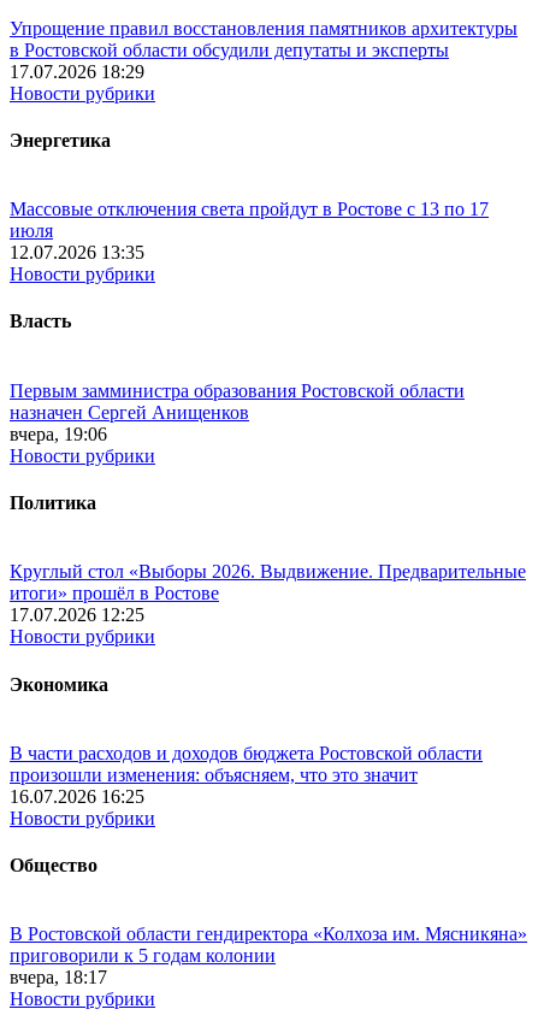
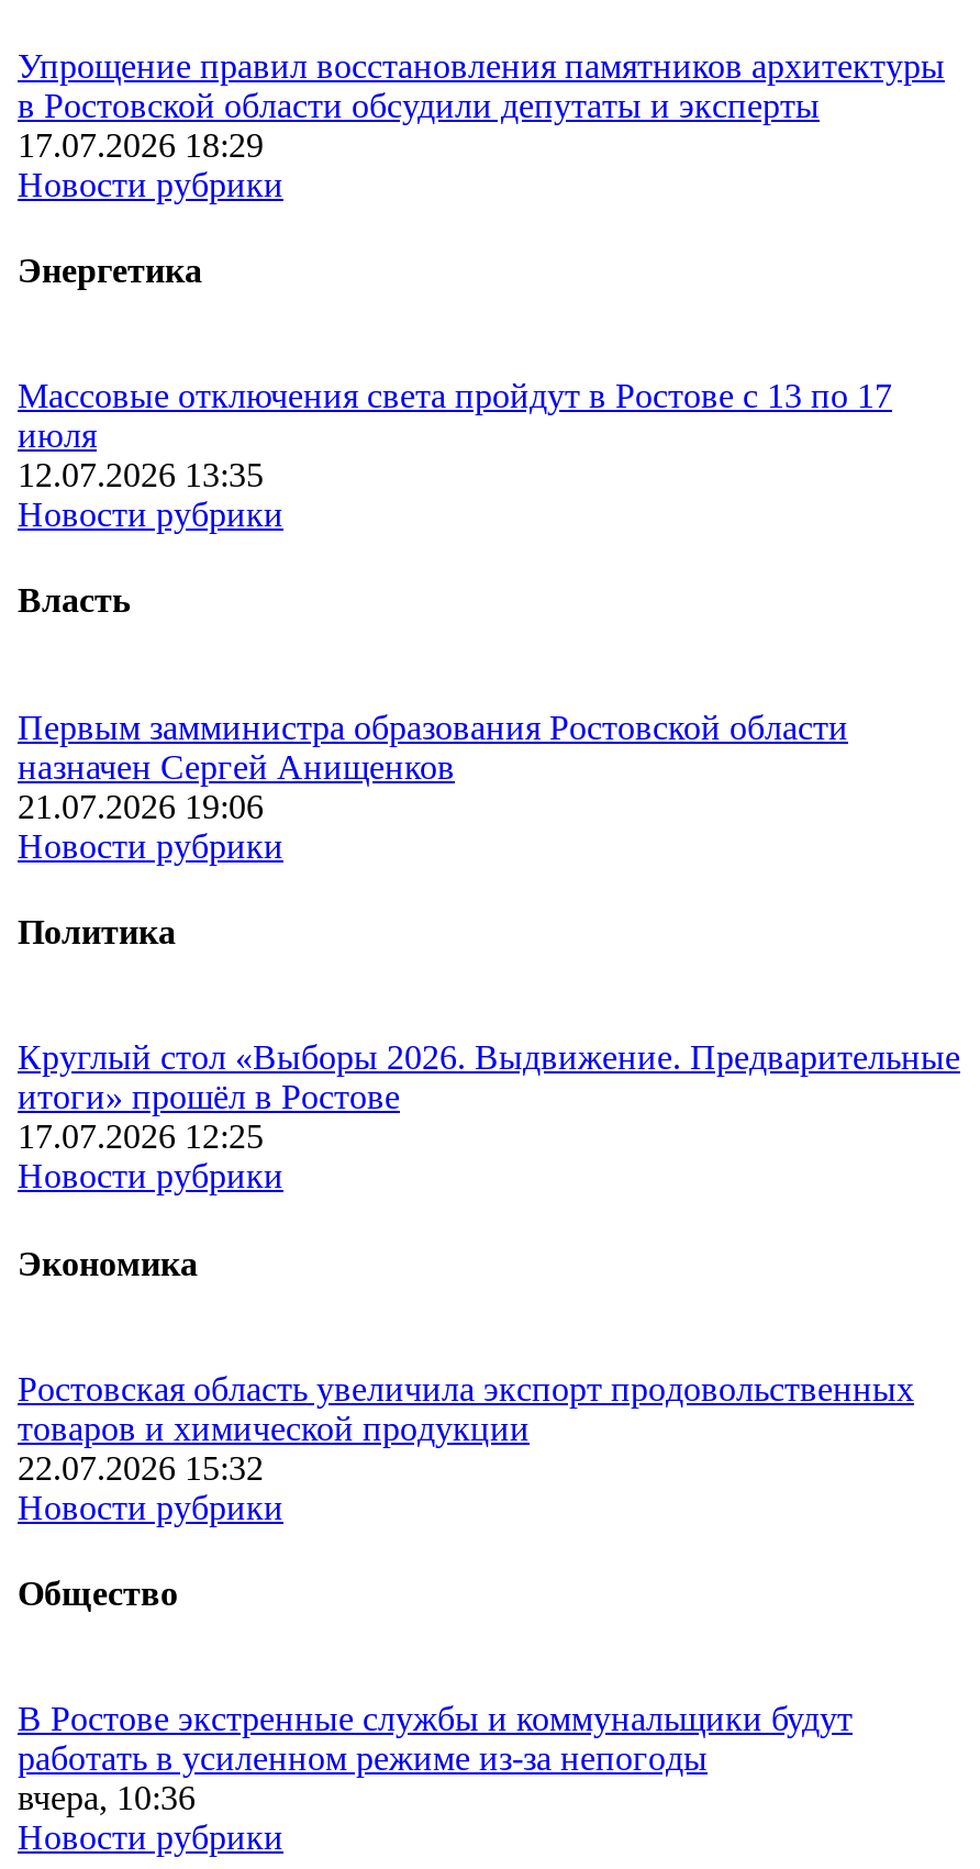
[10,424,107,444] вчера, 19:06 -> [18,787,264,825] 21.07.2026 19:06
[10,743,483,806] В части расходов и доходов бюджета Ростовской области | произошли изменения: объясняем, что это значит | 16.07.2026 16:25 -> [18,1370,914,1486] Ростовская область увеличила экспорт продовольственных | товаров и химической продукции | 22.07.2026 15:32
[10,924,527,988] В Ростовской области гендиректора «Колхоза им. Мясникяна» | приговорили к 5 годам колонии | вчера, 18:17 -> [18,1700,853,1817] В Ростове экстренные службы и коммунальщики будут | работать в усиленном режиме из-за непогоды | вчера, 10:36

